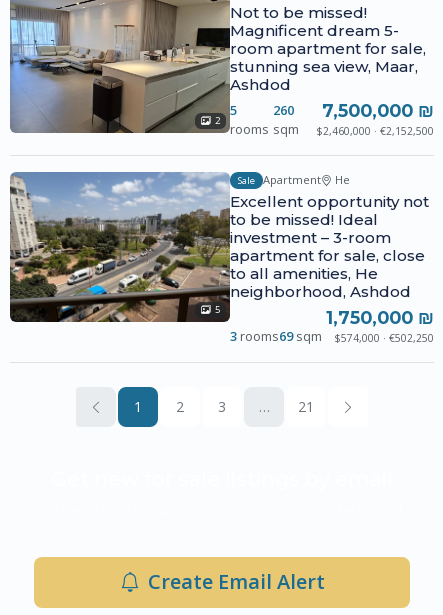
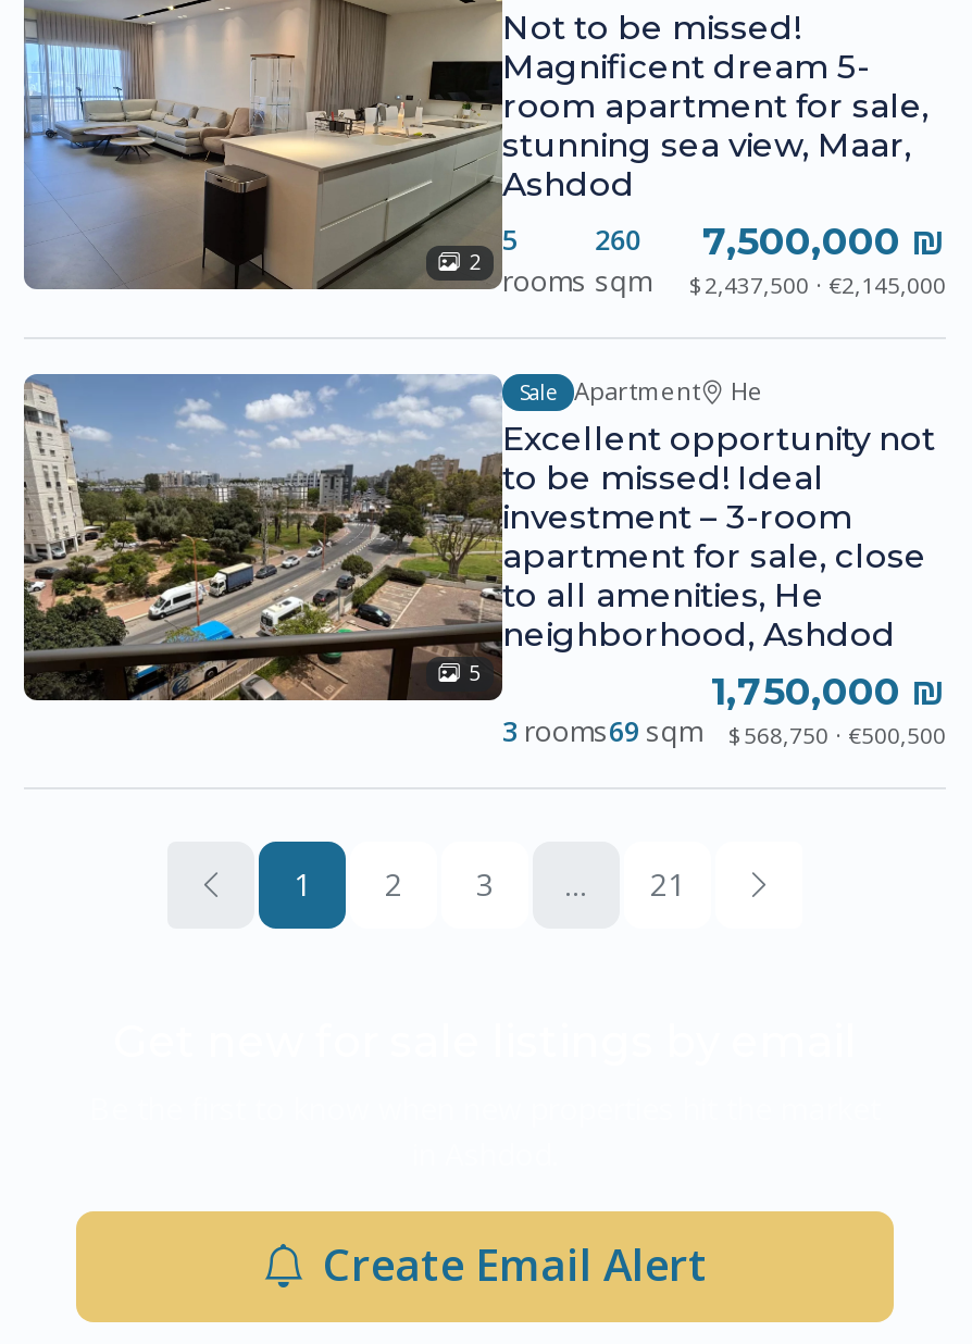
[215,114,434,138] 2 rooms sqm $2,460,000 · €2,152,500 -> [469,248,946,300] 2 rooms sqm $2,437,500 · €2,145,000
[230,327,434,345] 3 rooms69 sqm $574,000 · €502,250 -> [502,711,946,750] 3 rooms69 sqm $568,750 · €500,500

